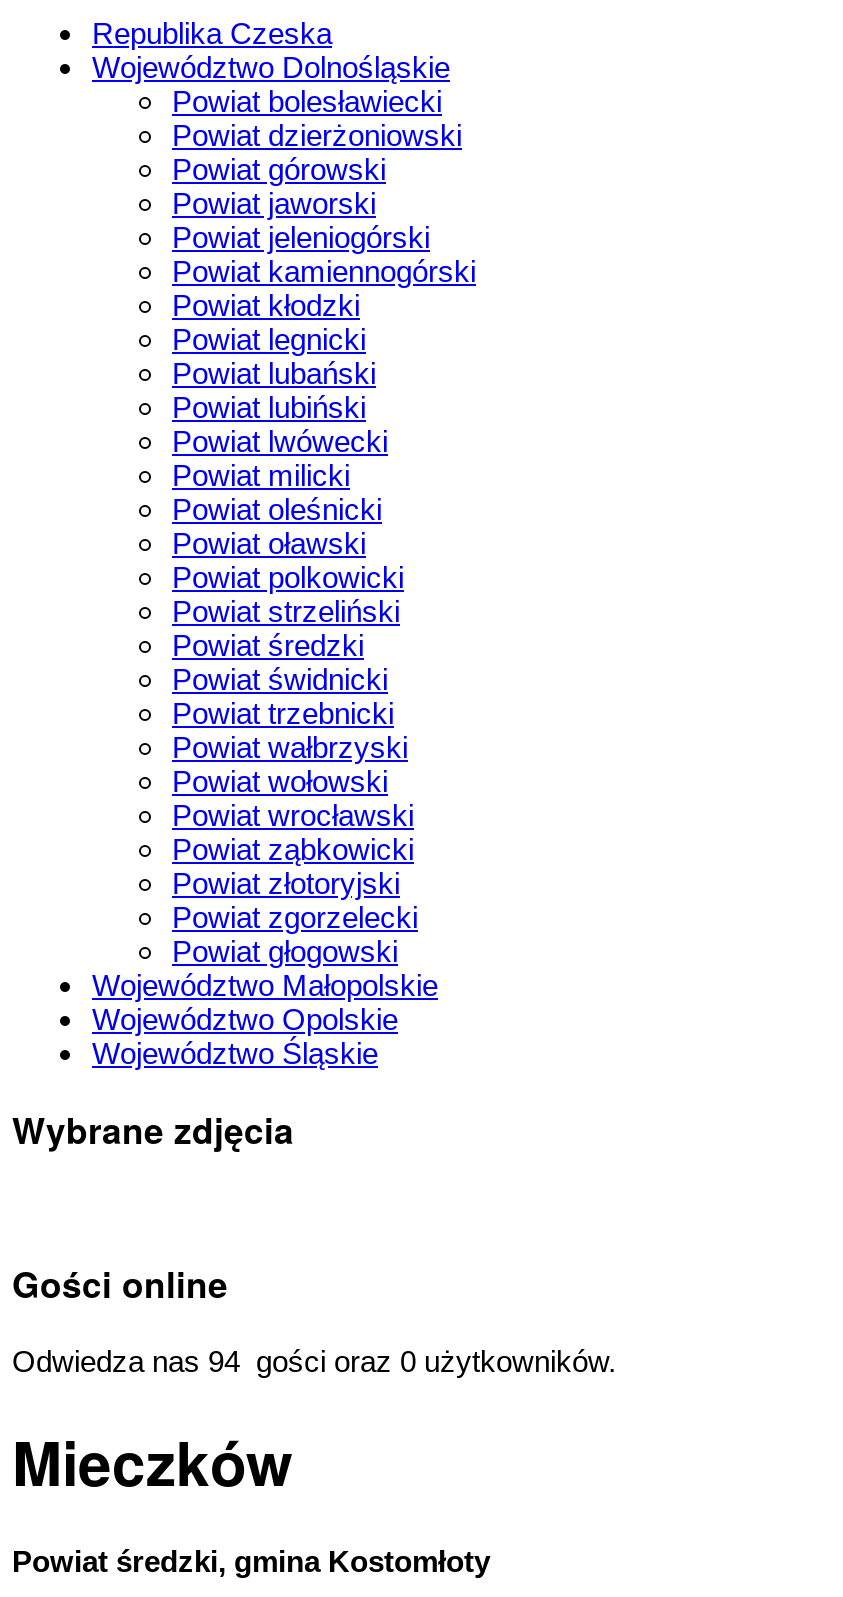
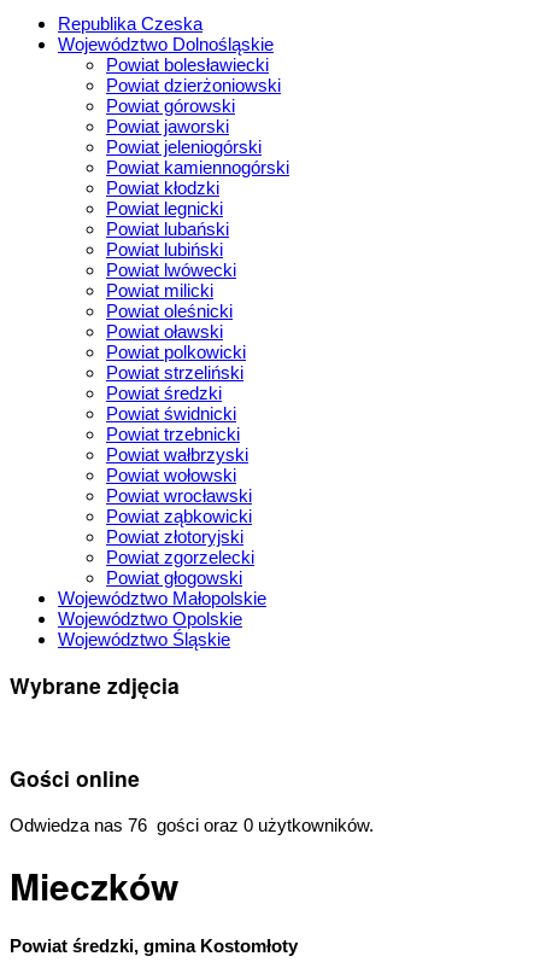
[12,1344,616,1378] Odwiedza nas 94 gości oraz 0 użytkowników. -> [10,814,374,835] Odwiedza nas 76 gości oraz 0 użytkowników.

